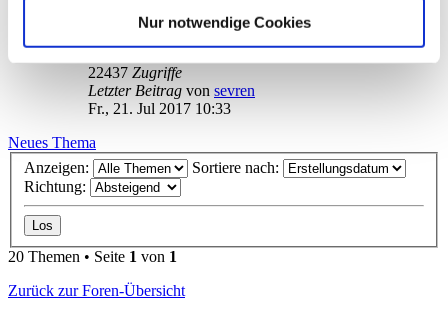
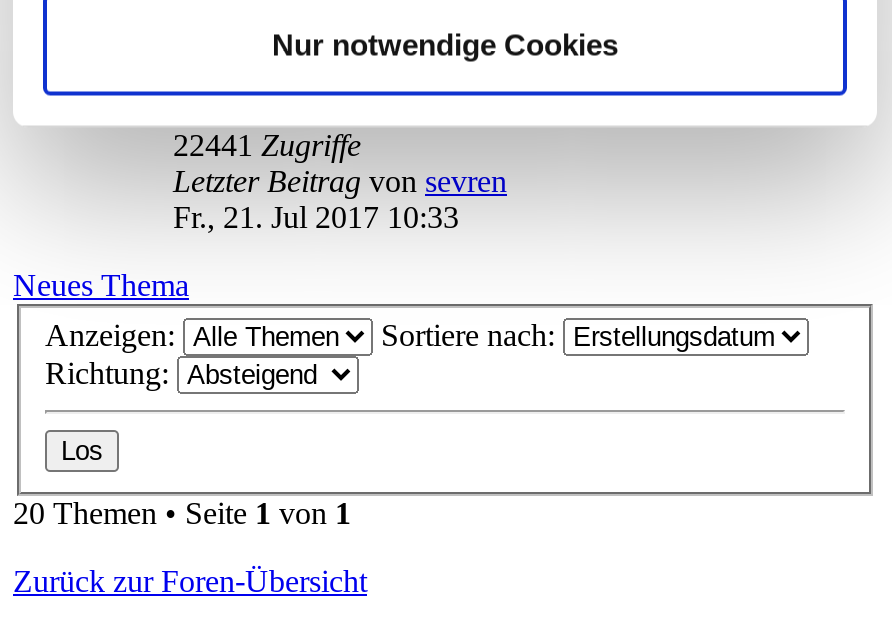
[88,64,182,81] 22437 Zugriffe -> [173,128,361,162] 22441 Zugriffe

